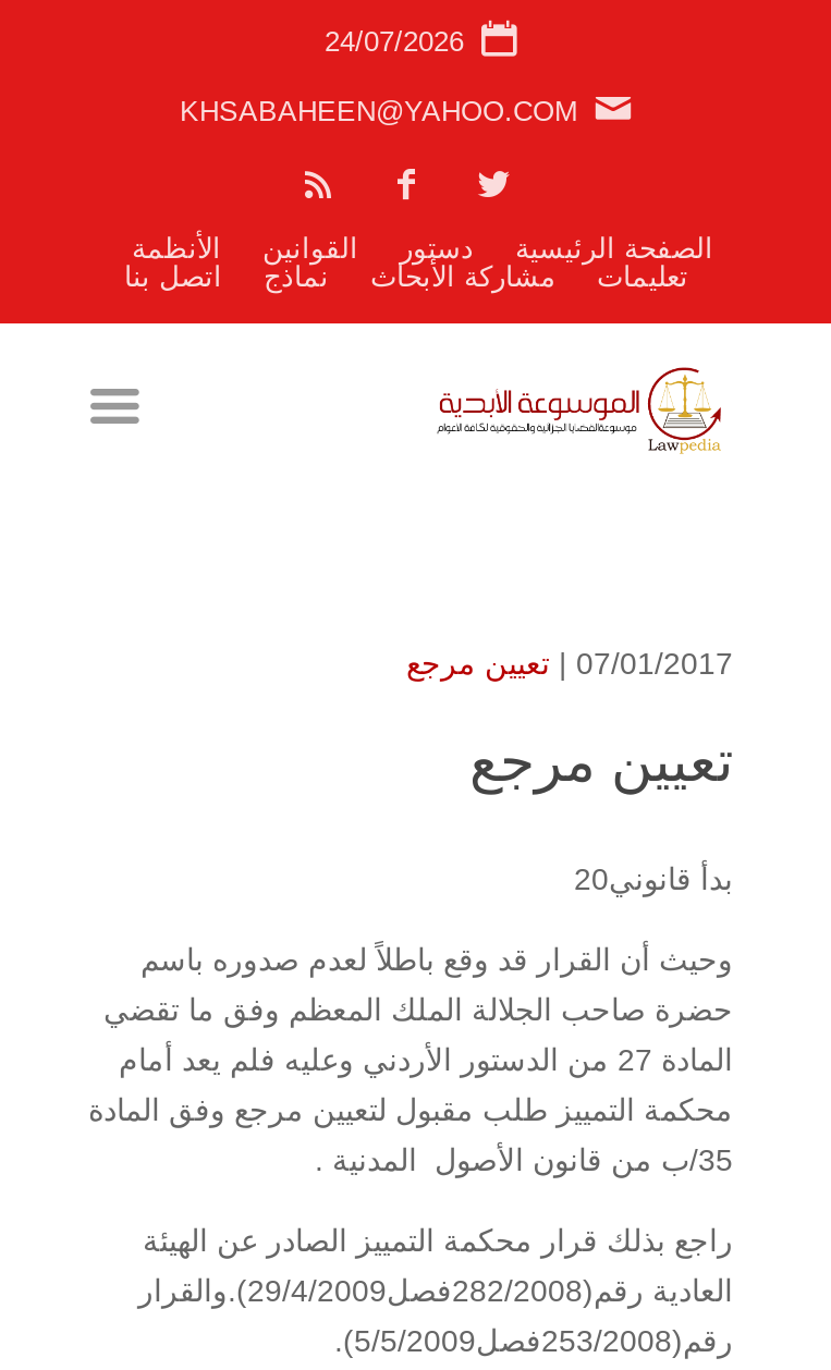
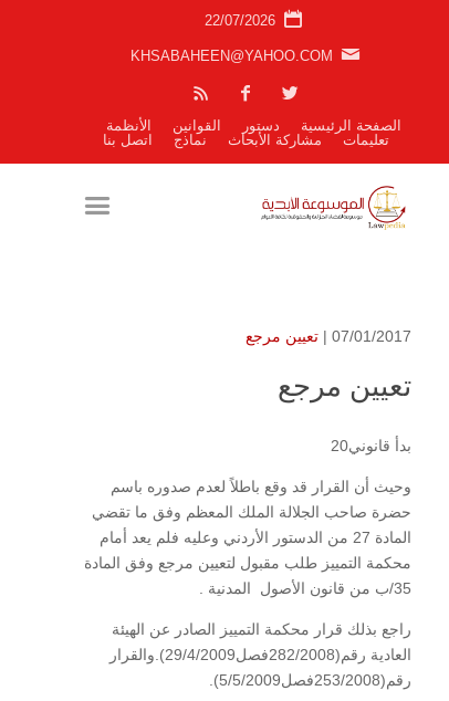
[325,25,464,58] 24/07/2026 -> [204,12,275,29] 22/07/2026

